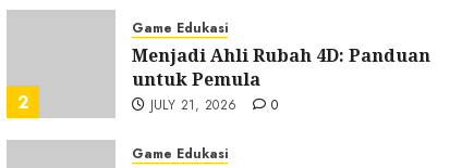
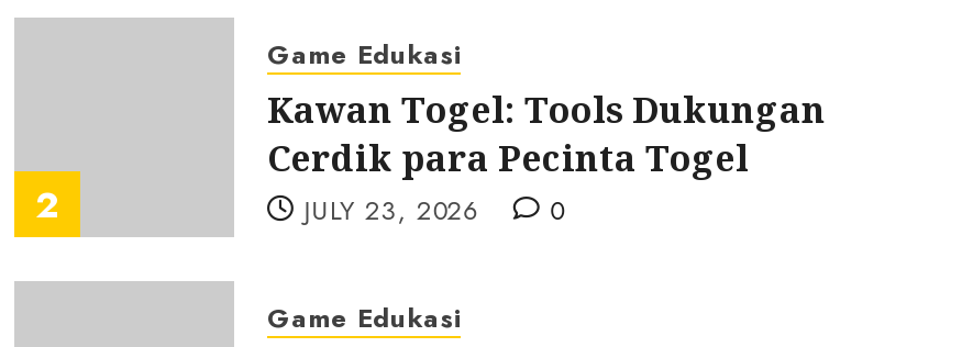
[132,43,430,115] Menjadi Ahli Rubah 4D: Panduan | untuk Pemula | JULY 21, 2026 -> [267,86,826,231] Kawan Togel: Tools Dukungan | Cerdik para Pecinta Togel | JULY 23, 2026

